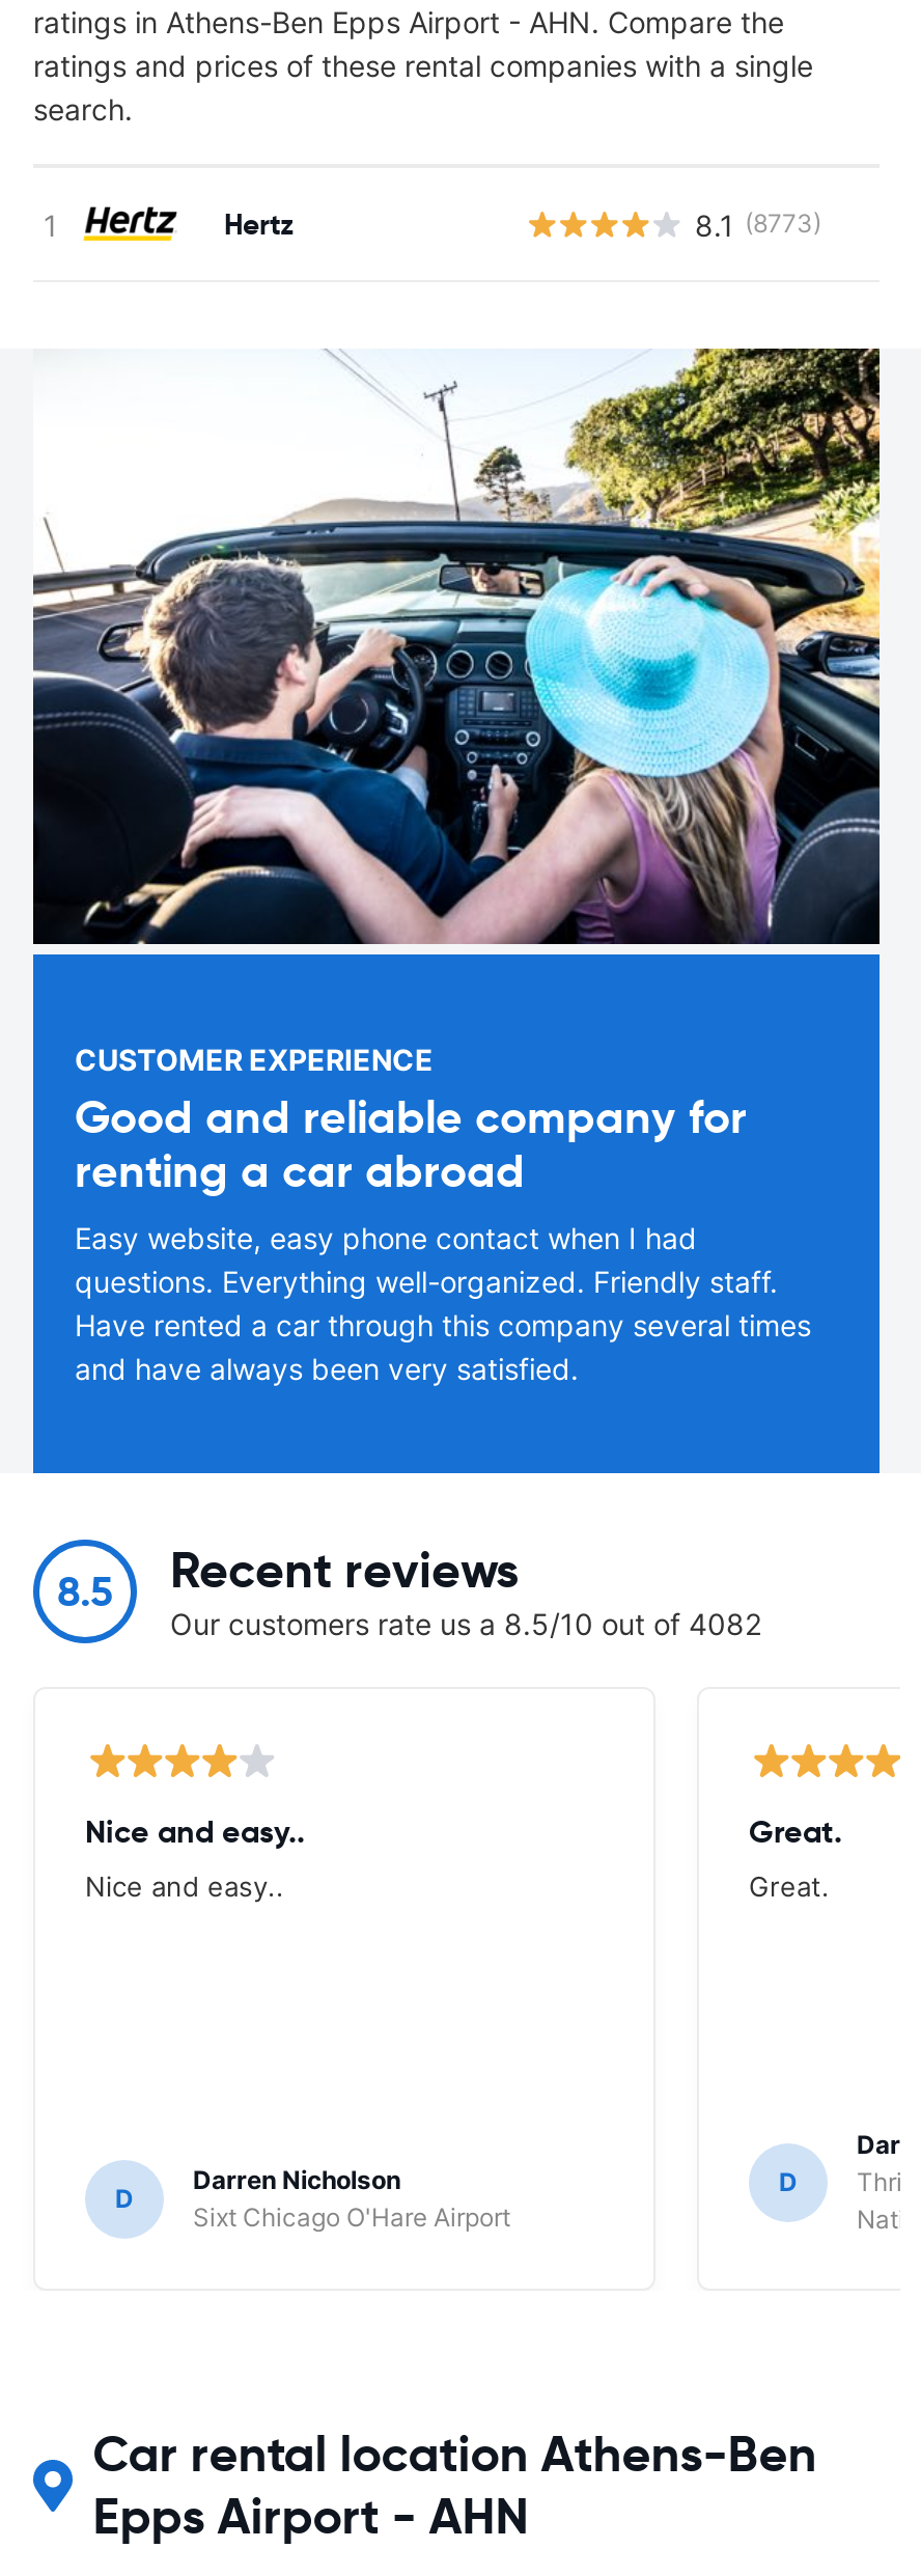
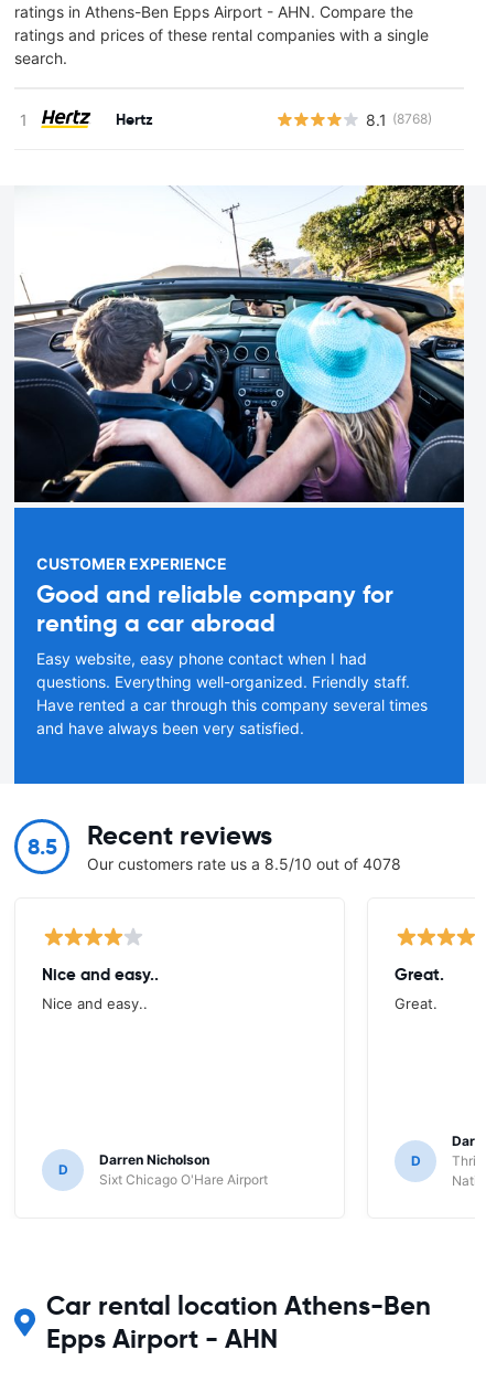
[695,206,821,242] 8.1 (8773) -> [366,110,432,129] 8.1 (8768)
[170,1606,761,1641] Our customers rate us a 8.5/10 out of 4082 -> [87,854,401,873] Our customers rate us a 8.5/10 out of 4078

